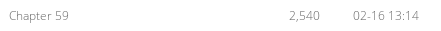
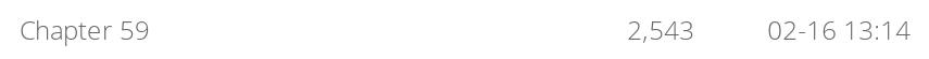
[289,7,419,24] 2,540 02-16 13:14 -> [627,13,911,49] 2,543 02-16 13:14

